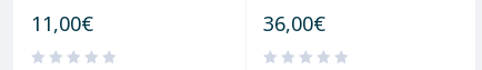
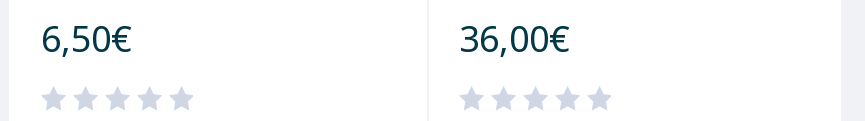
[31,10,93,37] 11,00€ -> [41,14,133,62] 6,50€

